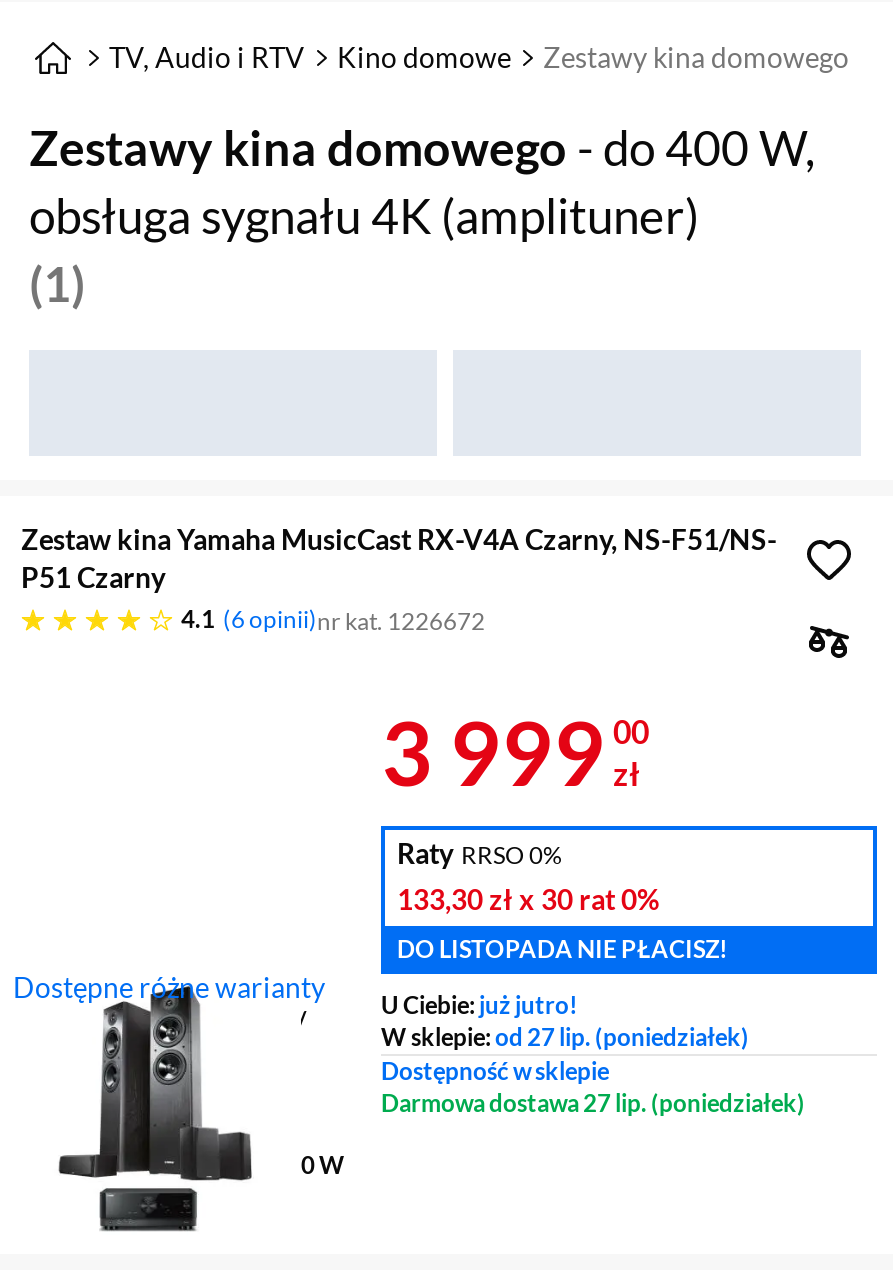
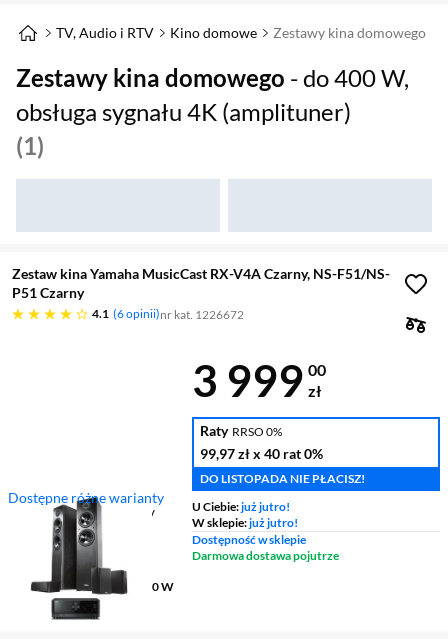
[397,881,659,915] 133,30 zł x 30 rat 0% -> [200,444,323,461] 99,97 zł x 40 rat 0%
[381,1021,749,1051] W sklepie: od 27 lip. (poniedziałek) -> [192,514,298,529] W sklepie: już jutro!
[381,1087,805,1117] Darmowa dostawa 27 lip. (poniedziałek) -> [192,547,339,562] Darmowa dostawa pojutrze

